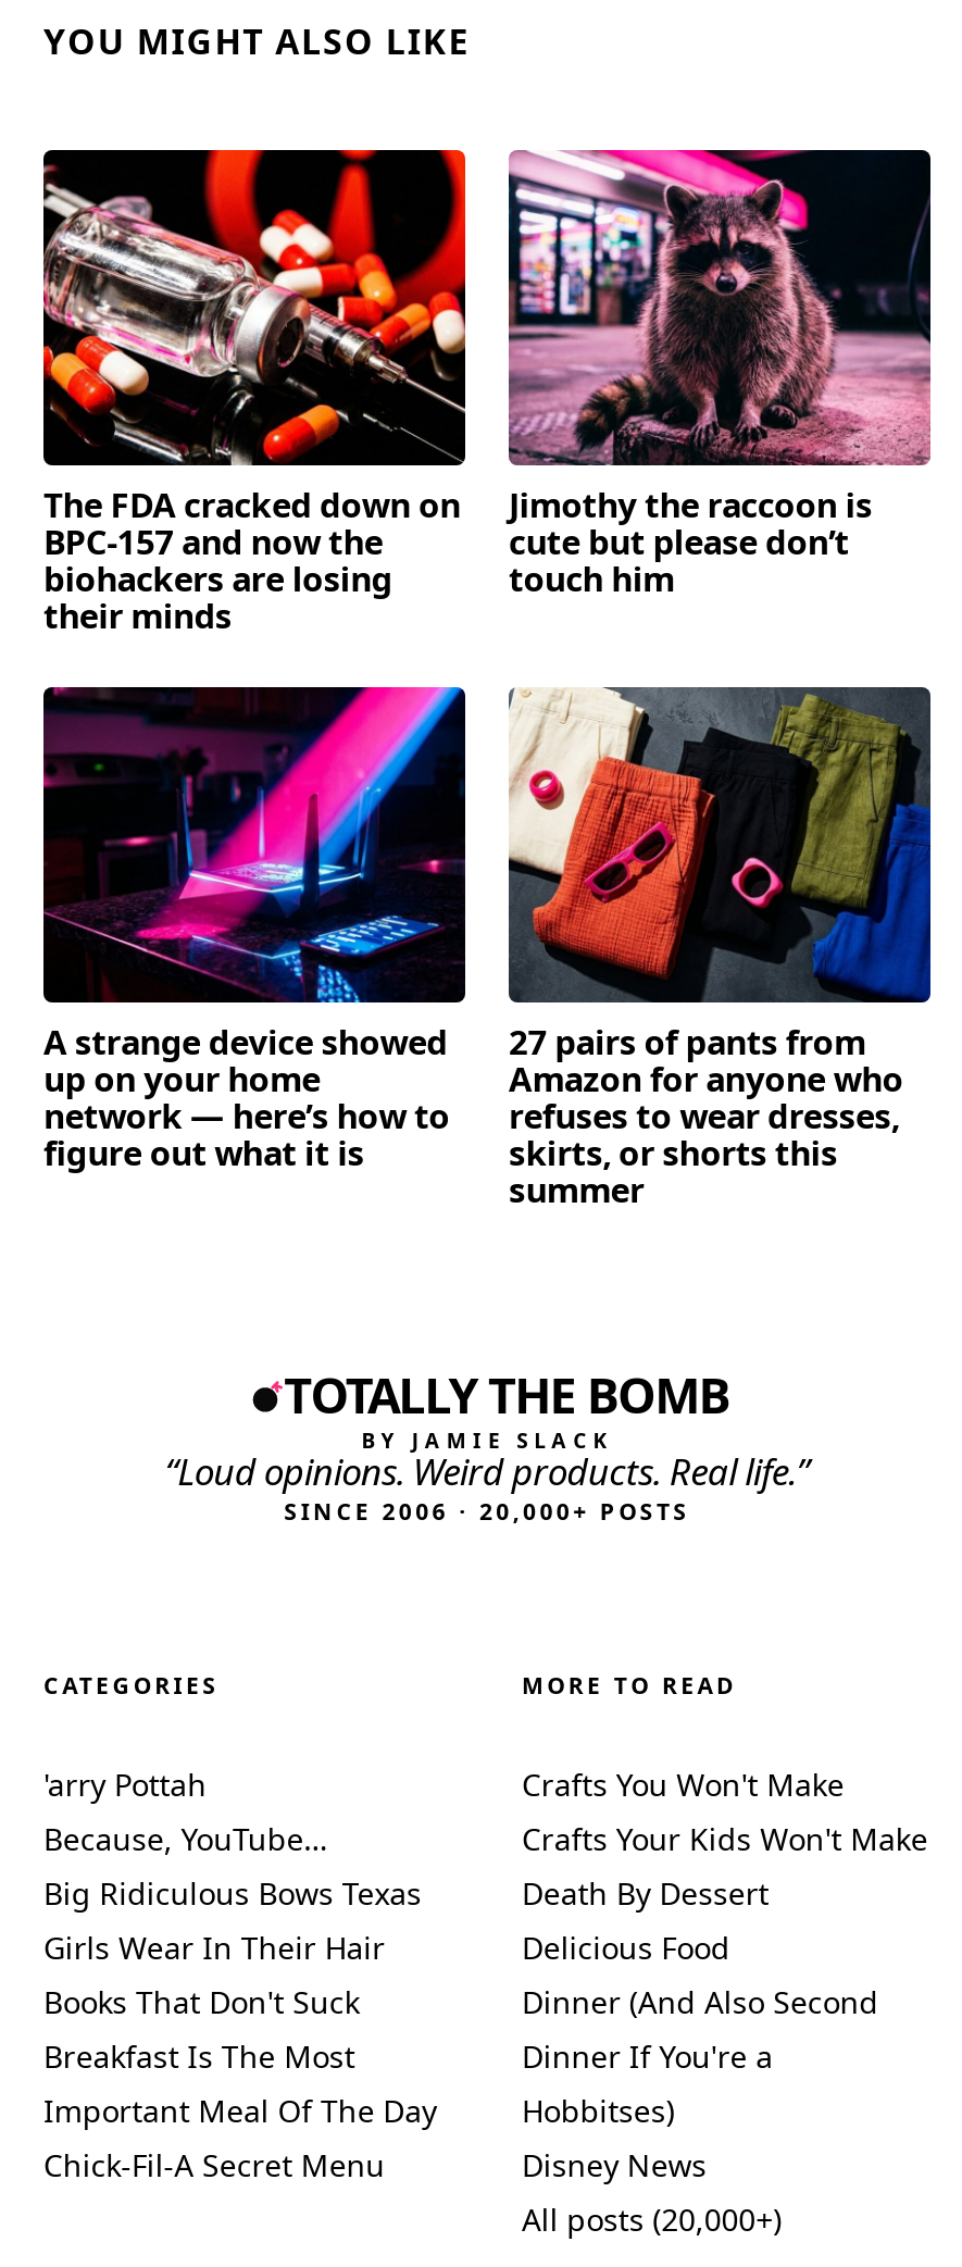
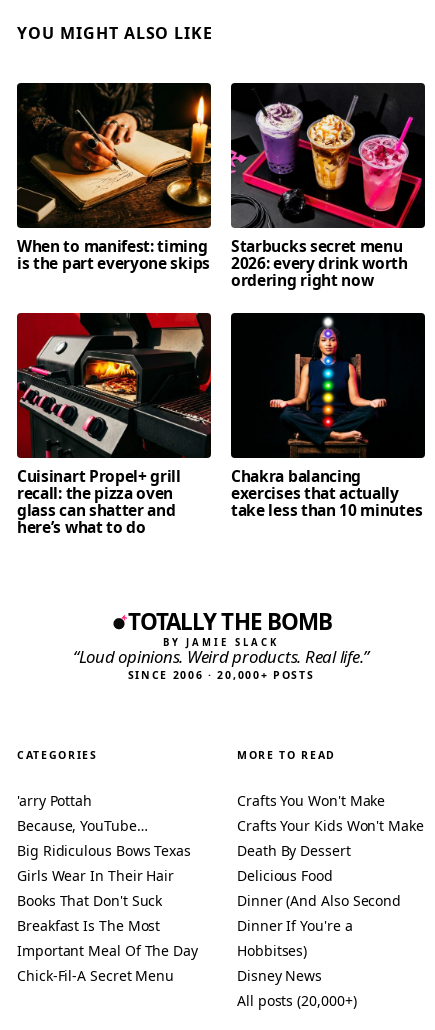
[41,148,467,463] [image] -> [16,82,212,193] [image]
[509,148,933,602] [image] | Jimothy the raccoon is | cute but please don’t | touch him -> [230,82,426,291] [image] | Starbucks secret menu | 2026: every drink worth | ordering right now
[43,480,461,639] The FDA cracked down on | BPC-157 and now the | biohackers are losing | their minds -> [17,235,210,274] When to manifest: timing | is the part everyone skips
[41,685,467,1176] [image] | A strange device showed | up on your home | network — here’s how to | figure out what it is -> [16,312,212,538] [image] | Cuisinart Propel+ grill | recall: the pizza oven | glass can shatter and | here’s what to do
[507,685,933,1213] [image] | 27 pairs of pants from | Amazon for anyone who | refuses to wear dresses, | skirts, or shorts this | summer -> [230,312,426,521] [image] | Chakra balancing | exercises that actually | take less than 10 minutes

